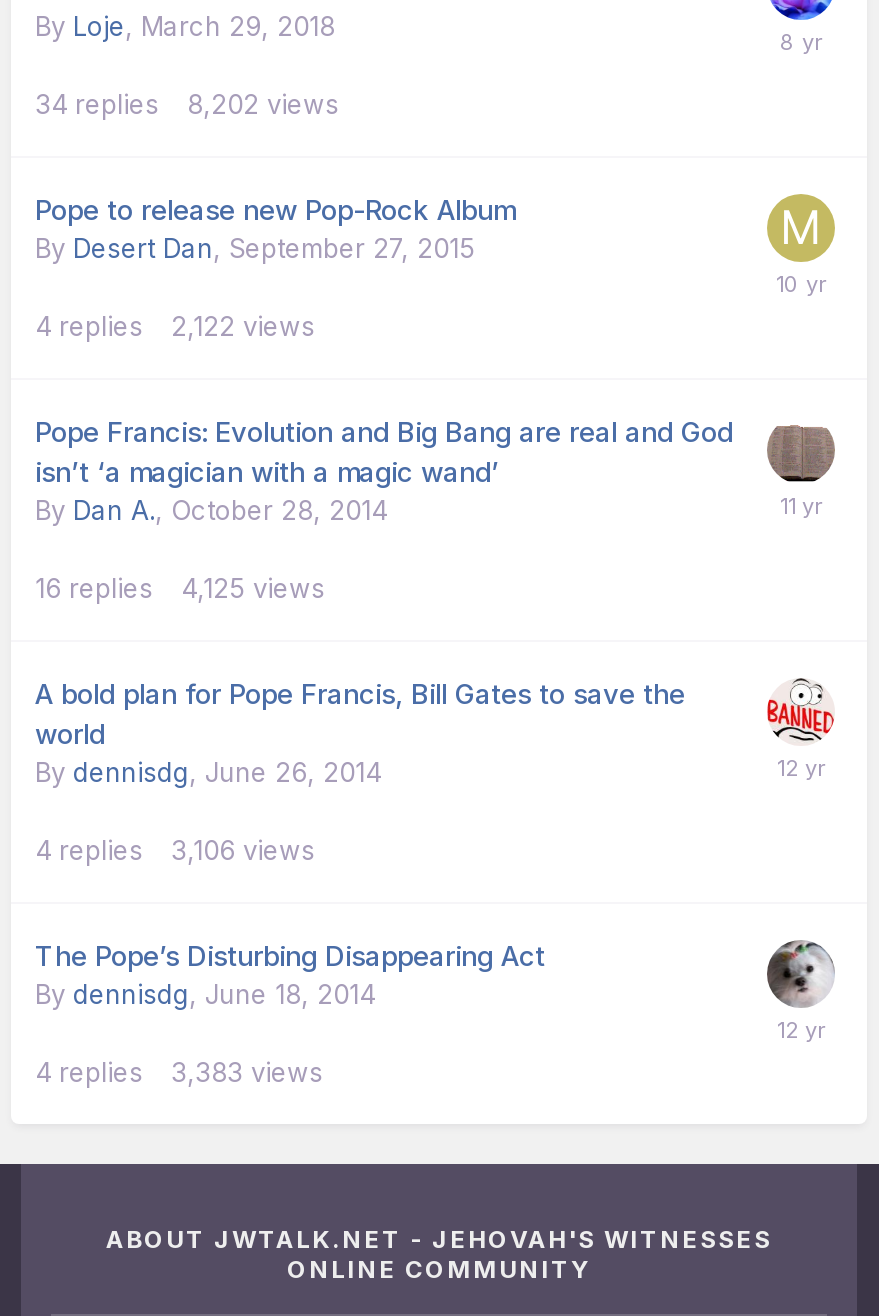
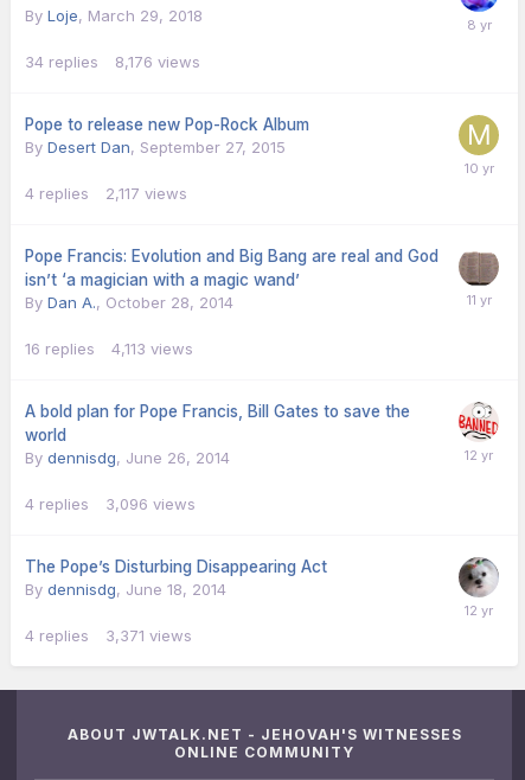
[35,89,339,121] 34 replies 8,202 views -> [25,53,200,71] 34 replies 8,176 views
[35,311,315,343] 4 replies 2,122 views -> [25,184,187,203] 4 replies 2,117 views
[35,573,325,605] 16 replies 4,125 views -> [25,339,193,358] 16 replies 4,113 views
[35,835,315,867] 4 replies 3,106 views -> [25,495,196,514] 4 replies 3,096 views
[35,1057,323,1089] 4 replies 3,383 views -> [25,626,192,645] 4 replies 3,371 views

